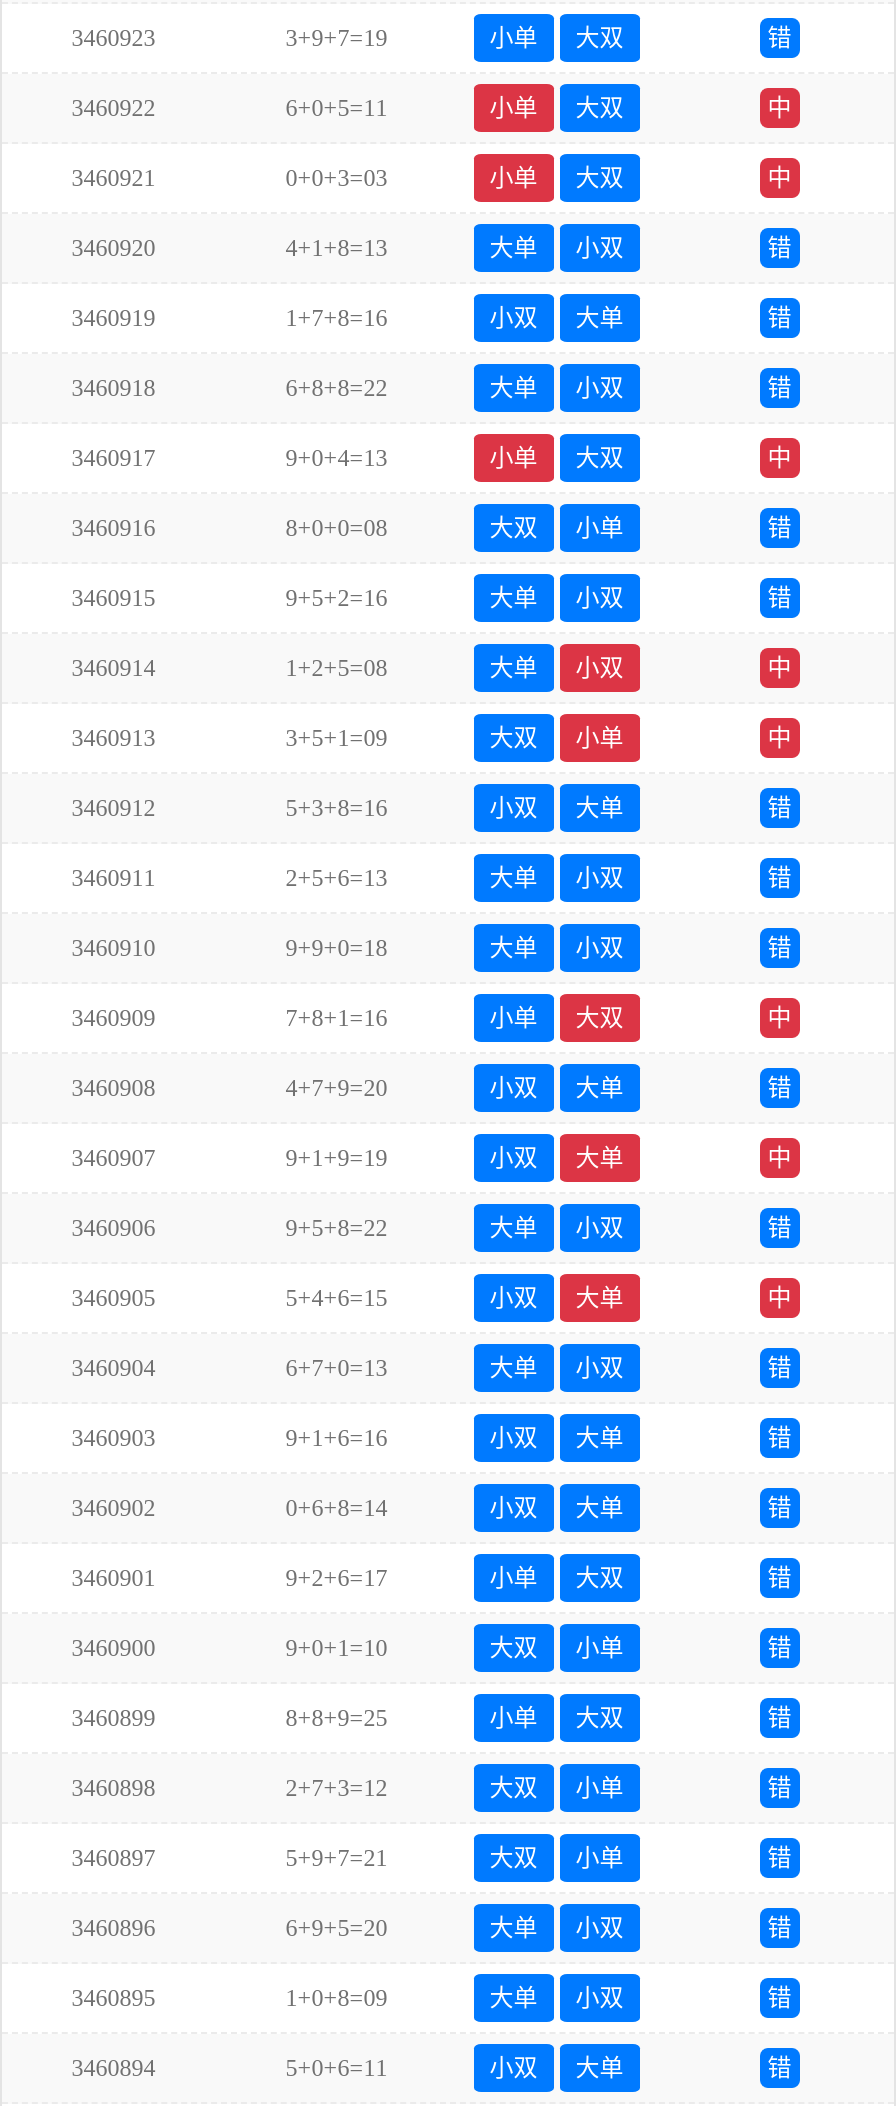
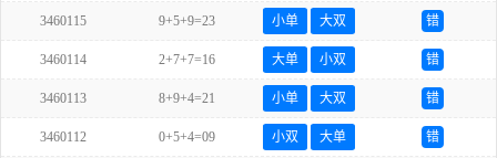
[72,24,156,52] 3460923 -> [40,13,86,29] 3460115
[286,24,388,52] 3+9+7=19 -> [158,13,215,29] 9+5+9=23
[72,94,792,262] 3460922 | 6+0+5=11 | 小单 | 大双 | 中 | 3460921 | 0+0+3=03 | 小单 | 大双 | 中 | 3460920 | 4+1+8=13 -> [40,52,215,67] 3460114 | 2+7+7=16
[72,304,792,1592] 3460919 | 1+7+8=16 | 小双 | 大单 | 错 | 3460918 | 6+8+8=22 | 大单 | 小双 | 错 | 3460917 | 9+0+4=13 | 小单 | 大双 | 中 | 3460916 | 8+0+0=08 | 大双 | 小单 | 错 | 3460915 | 9+5+2=16 | 大单 | 小双 | 错 | 3460914 | 1+2+5=08 | 大单 | 小双 | 中 | 3460913 | 3+5+1=09 | 大双 | 小单 | 中 | 3460912 | 5+3+8=16 | 小双 | 大单 | 错 | 3460911 | 2+5+6=13 | 大单 | 小双 | 错 | 3460910 | 9+9+0=18 | 大单 | 小双 | 错 | 3460909 | 7+8+1=16 | 小单 | 大双 | 中 | 3460908 | 4+7+9=20 | 小双 | 大单 | 错 | 3460907 | 9+1+9=19 | 小双 | 大单 | 中 | 3460906 | 9+5+8=22 | 大单 | 小双 | 错 | 3460905 | 5+4+6=15 | 小双 | 大单 | 中 | 3460904 | 6+7+0=13 | 大单 | 小双 | 错 | 3460903 | 9+1+6=16 | 小双 | 大单 | 错 | 3460902 | 0+6+8=14 | 小双 | 大单 | 错 | 3460901 | 9+2+6=17 -> [40,91,215,106] 3460113 | 8+9+4=21
[72,1634,792,2082] 3460900 | 9+0+1=10 | 大双 | 小单 | 错 | 3460899 | 8+8+9=25 | 小单 | 大双 | 错 | 3460898 | 2+7+3=12 | 大双 | 小单 | 错 | 3460897 | 5+9+7=21 | 大双 | 小单 | 错 | 3460896 | 6+9+5=20 | 大单 | 小双 | 错 | 3460895 | 1+0+8=09 | 大单 | 小双 | 错 | 3460894 | 5+0+6=11 -> [40,129,215,145] 3460112 | 0+5+4=09

